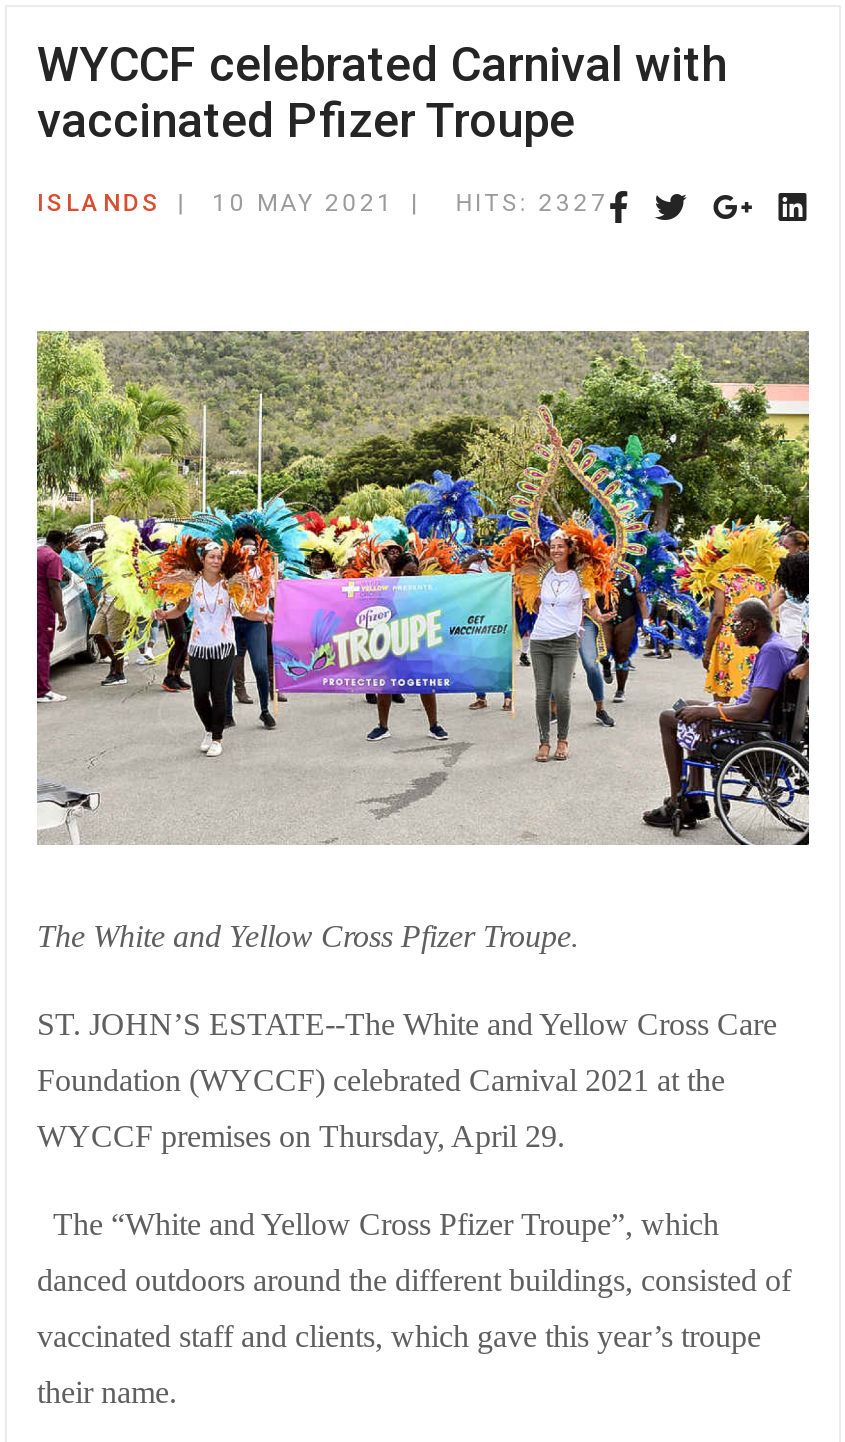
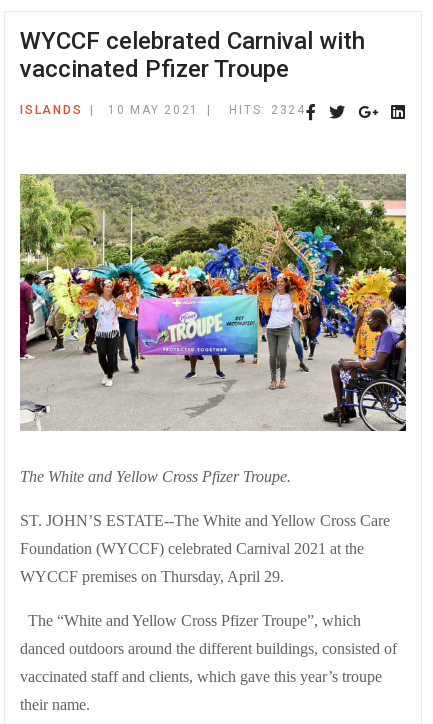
[455,189,609,217] HITS: 2327 -> [229,103,306,117] HITS: 2324

